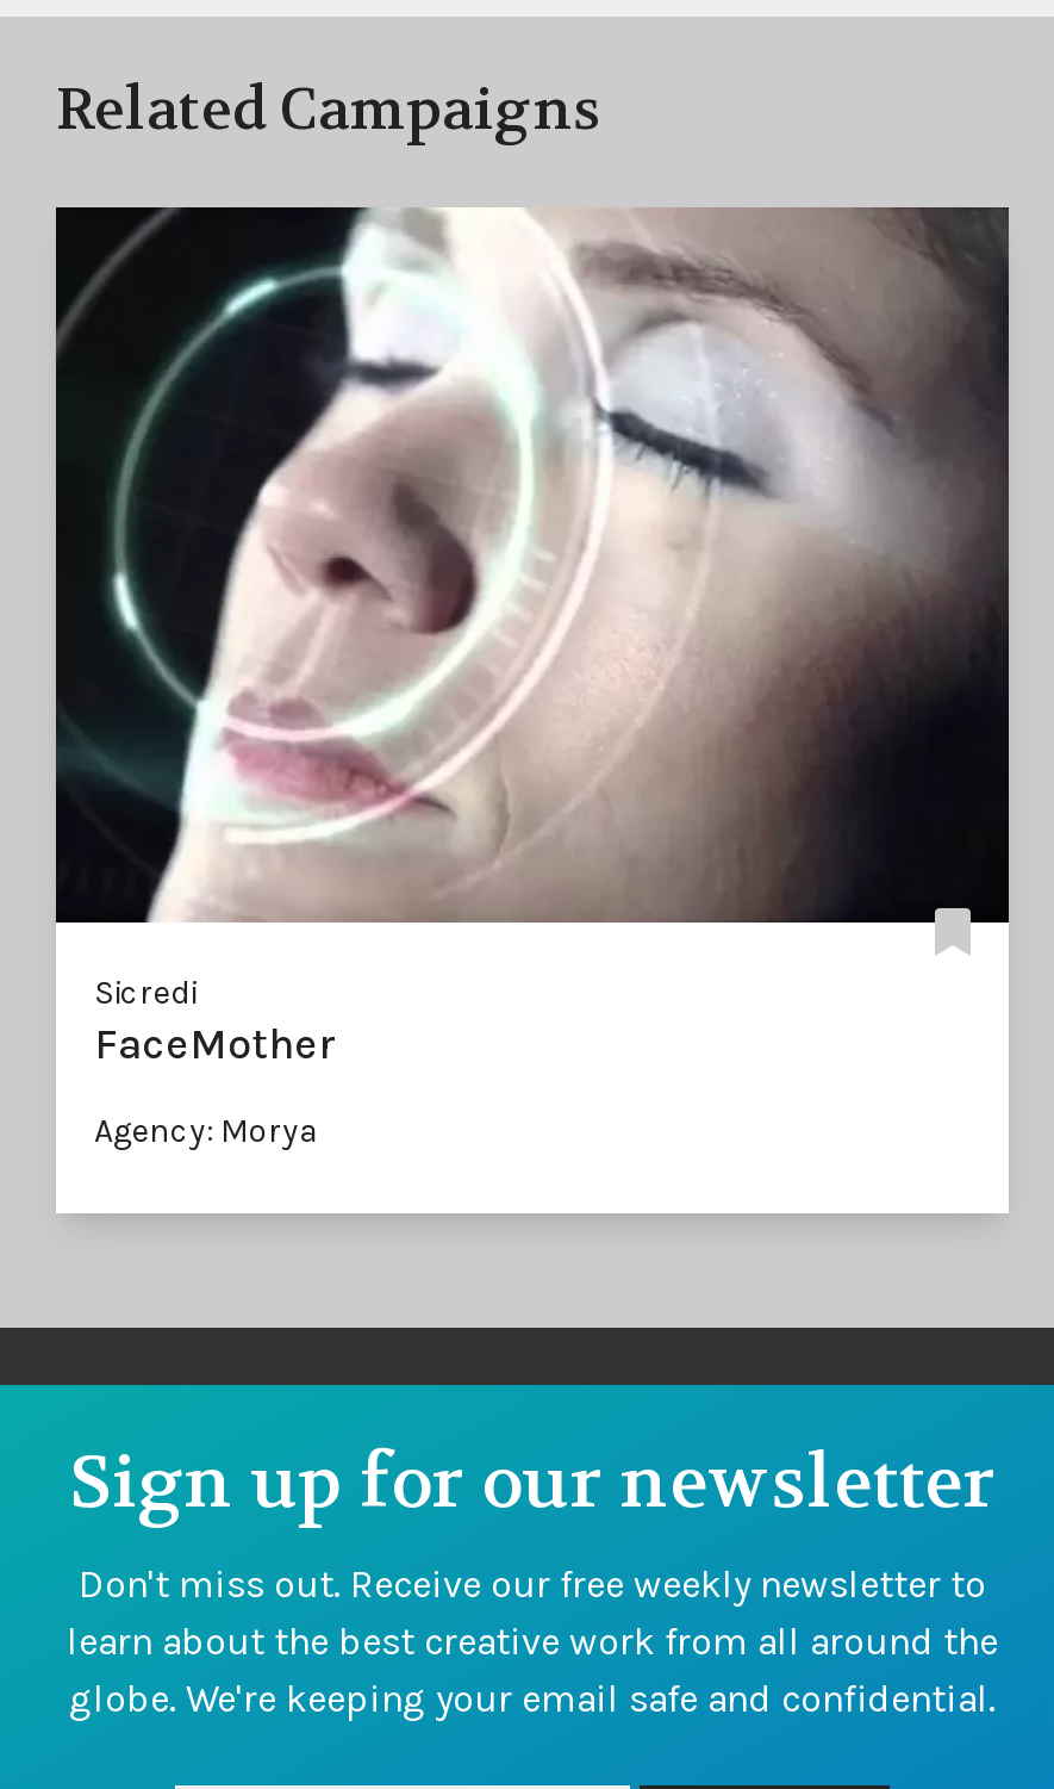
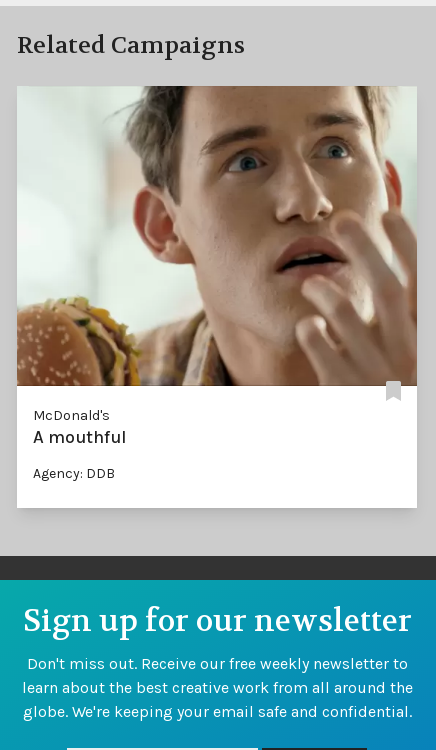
[54,204,1011,1069] [image] | Sicredi | FaceMother -> [16,85,418,448] [image] | McDonald's | A mouthful
[94,1110,318,1150] Agency: Morya -> [33,465,115,482] Agency: DDB

